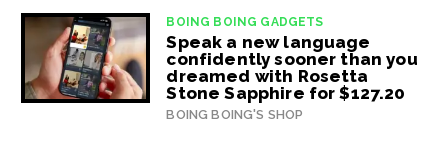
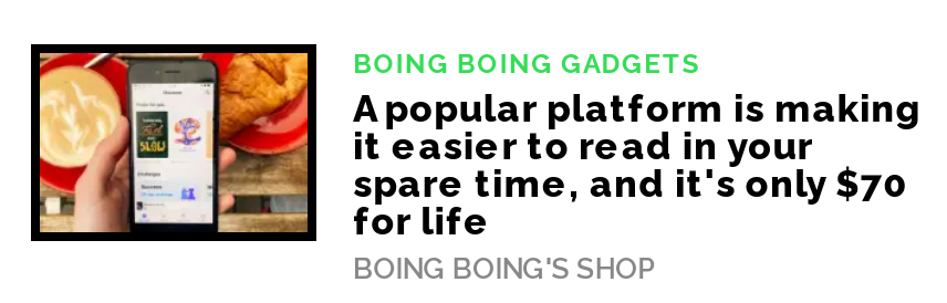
[23,12,418,104] [image] | Speak a new language | confidently sooner than you | dreamed with Rosetta | Stone Sapphire for $127.20 -> [35,41,922,244] [image] | A popular platform is making | it easier to read in your | spare time, and it's only $70 | for life

